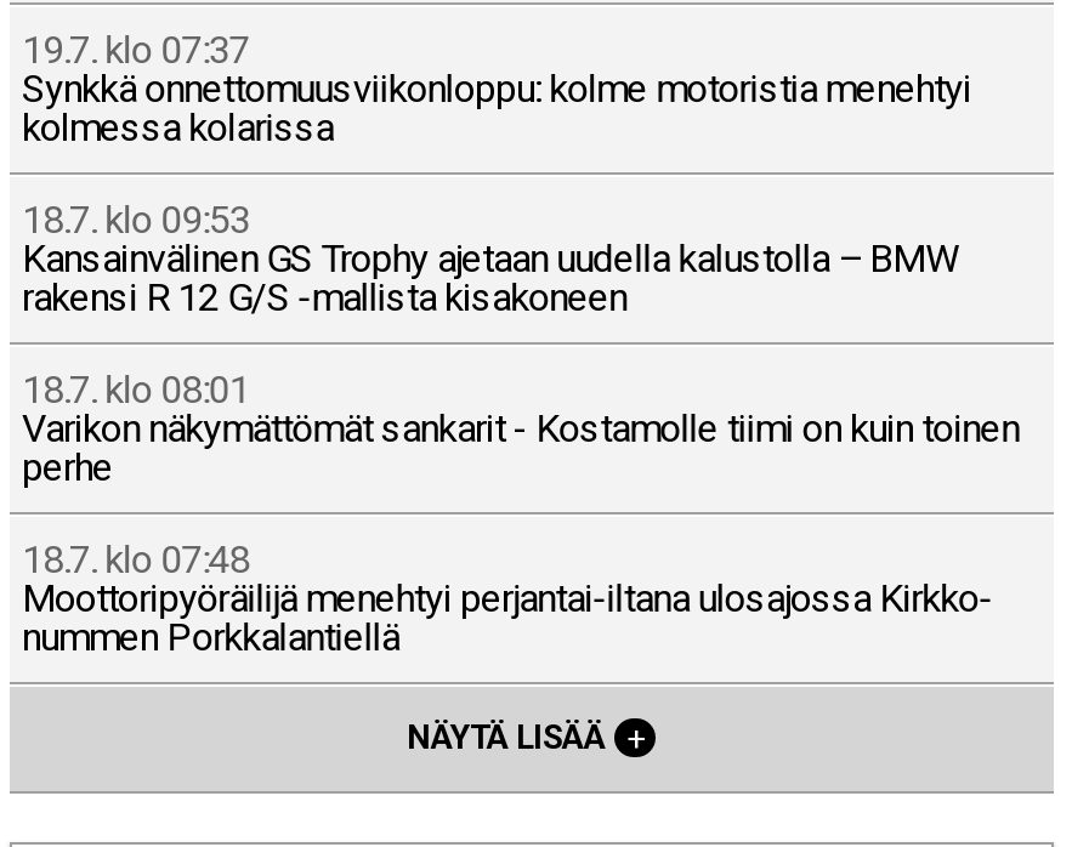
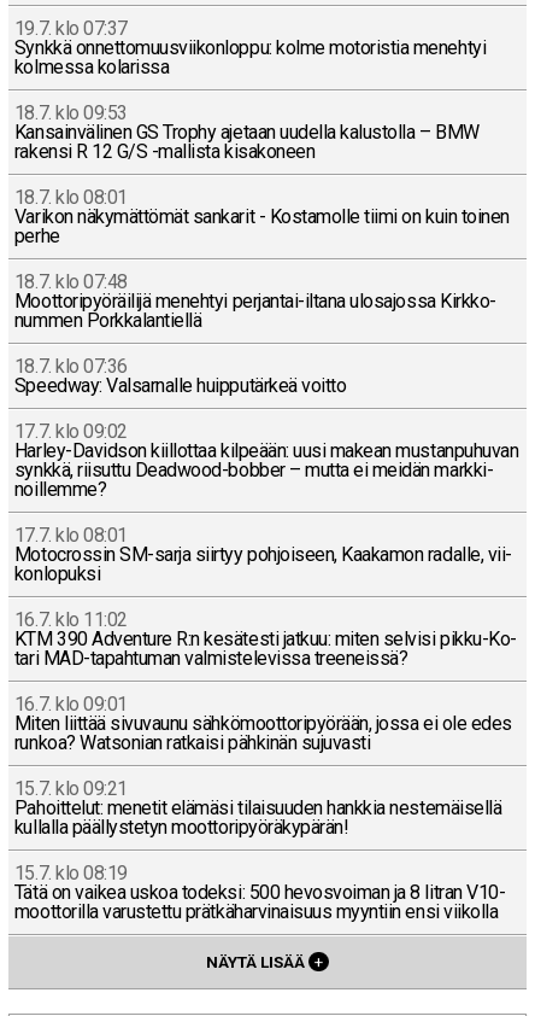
none -> [14,354,518,923] 18.7. klo 07:36 | Speedway: Valsarnalle huipputärkeä voitto | 17.7. klo 09:02 | Harley-Davidson kiillottaa kilpeään: uusi makean mustanpuhuvan | synkkä, riisuttu Deadwood-bobber – mutta ei meidän markki | noillemme? | 17.7. klo 08:01 | Motocrossin SM-sarja siirtyy pohjoiseen, Kaakamon radalle, vii | konlopuksi | 16.7. klo 11:02 | KTM 390 Adventure R:n kesätesti jatkuu: miten selvisi pikku-Ko | tari MAD-tapahtuman valmistelevissa treeneissä? | 16.7. klo 09:01 | Miten liittää sivuvaunu sähkömoottoripyörään, jossa ei ole edes | runkoa? Watsonian ratkaisi pähkinän sujuvasti | 15.7. klo 09:21 | Pahoittelut: menetit elämäsi tilaisuuden hankkia nestemäisellä | kullalla päällystetyn moottoripyöräkypärän! | 15.7. klo 08:19 | Tätä on vaikea uskoa todeksi: 500 hevosvoiman ja 8 litran V10- | moottorilla varustettu prätkäharvinaisuus myyntiin ensi viikolla

